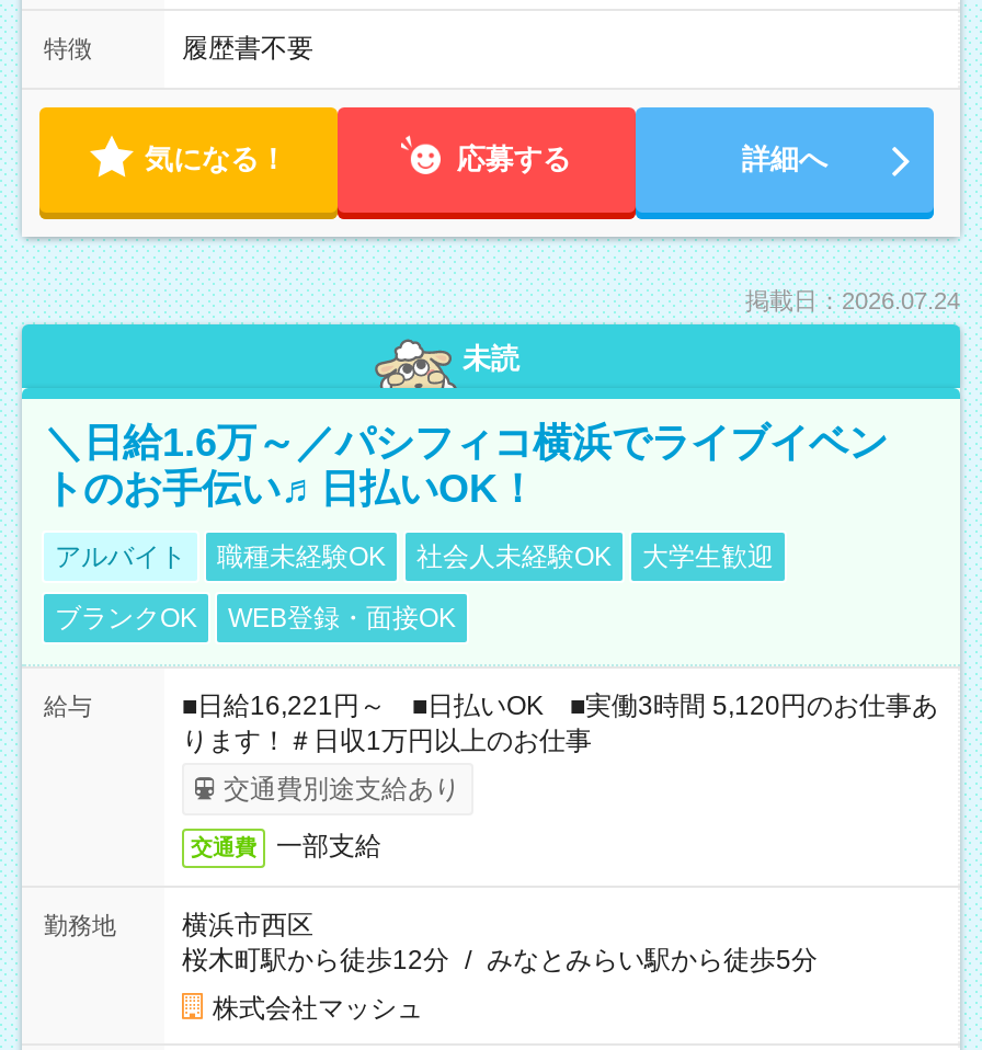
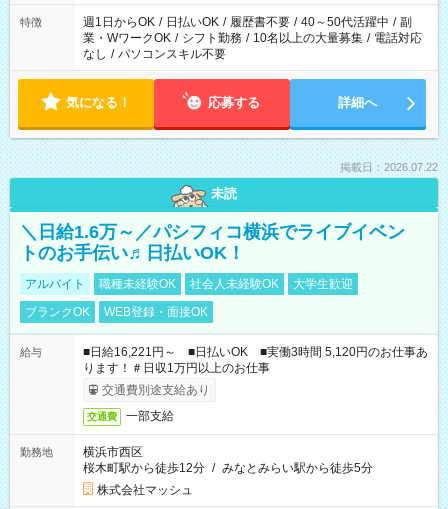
[182,33,313,64] 履歴書不要 -> [83,15,422,61] 週1日からOK / 日払いOK / 履歴書不要 / 40～50代活躍中 / 副 | 業・WワークOK / シフト勤務 / 10名以上の大量募集 / 電話対応 | なし / パソコンスキル不要
[745,287,960,313] 掲載日：2026.07.24 -> [340,161,438,173] 掲載日：2026.07.22

